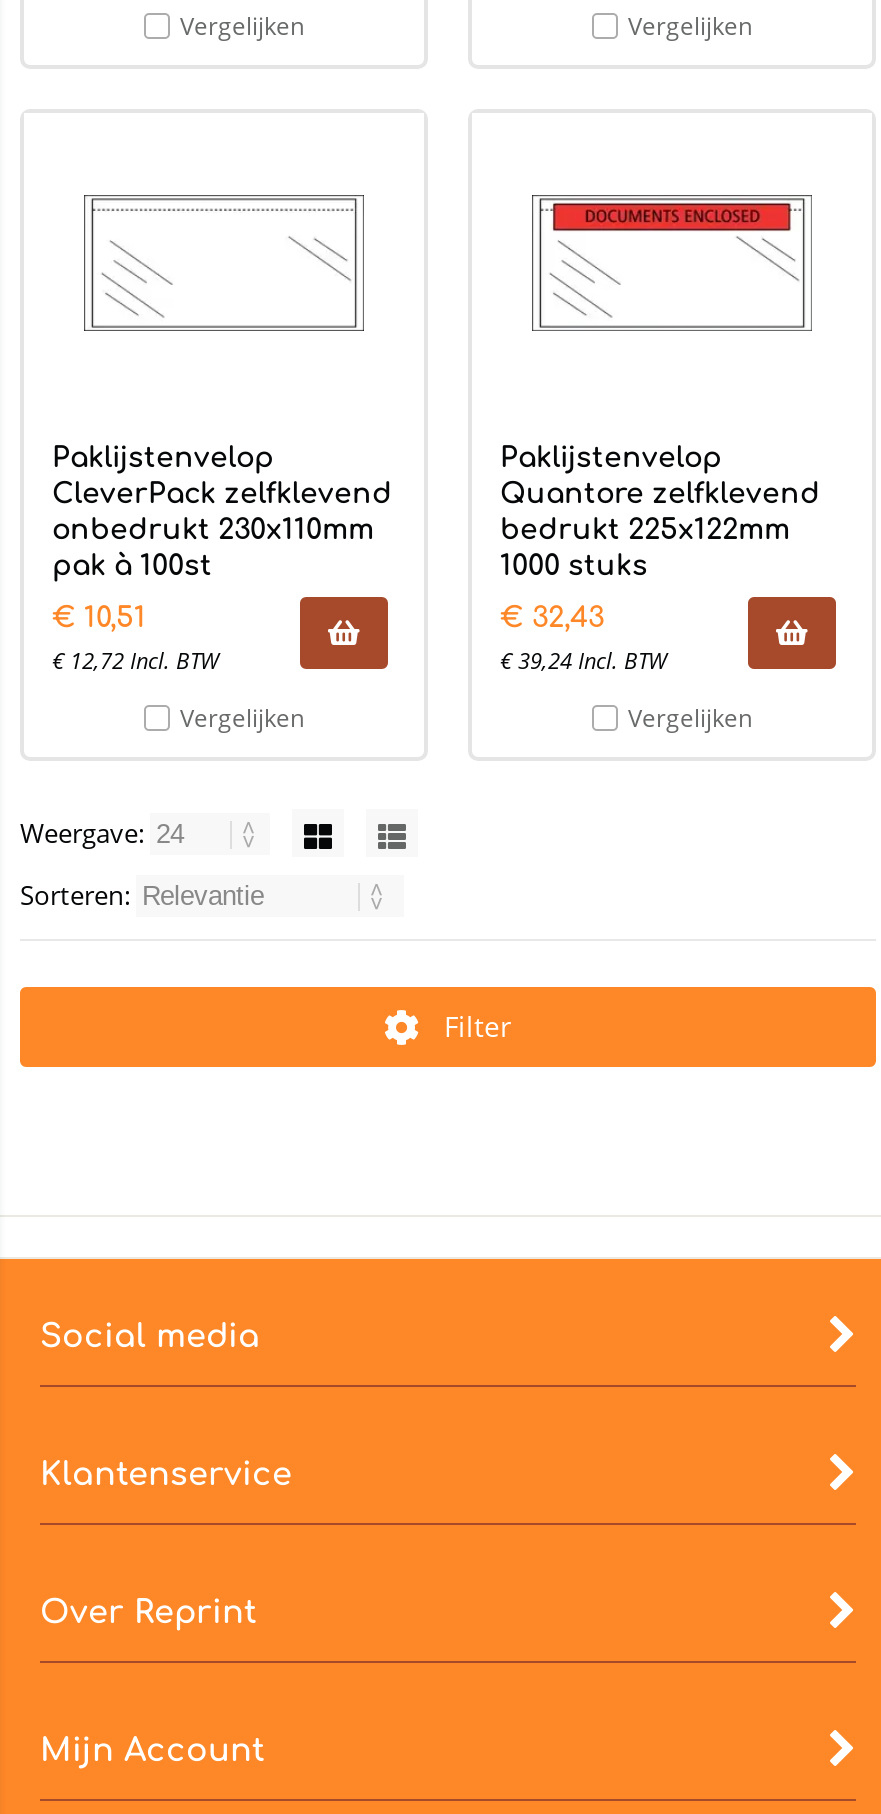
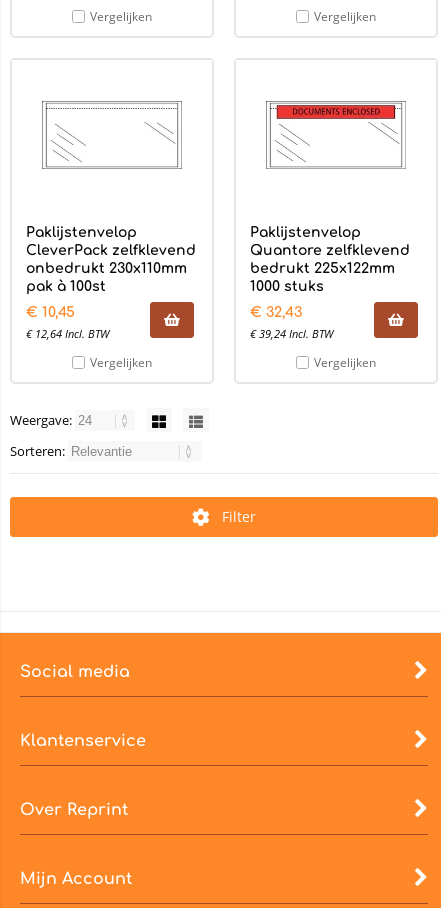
[52,604,146,634] €10,51 -> [26,305,75,320] €10,45
[52,646,218,676] €12,72 Incl. BTW -> [26,326,109,341] €12,64 Incl. BTW

